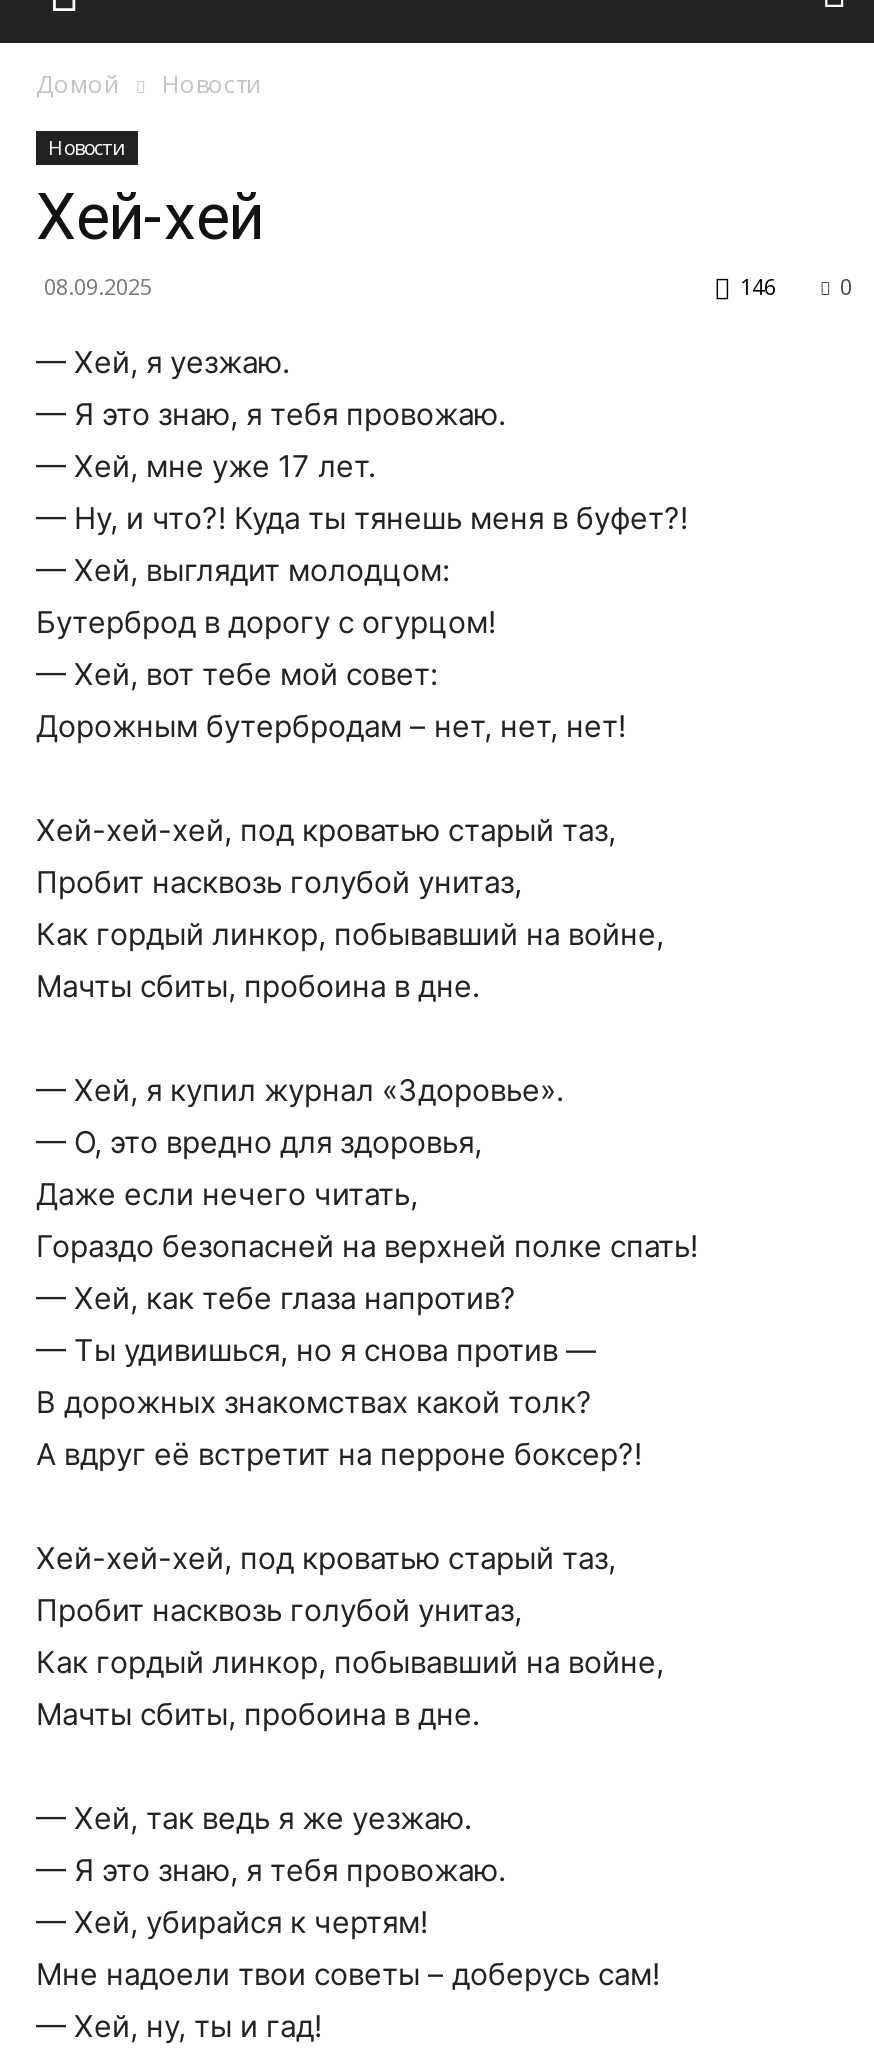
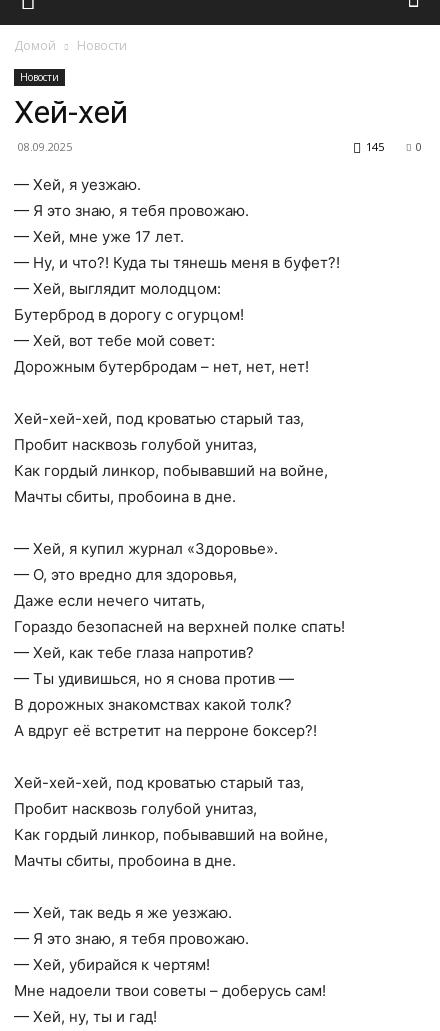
[740,271,776,301] 146 -> [366,139,384,154] 145

